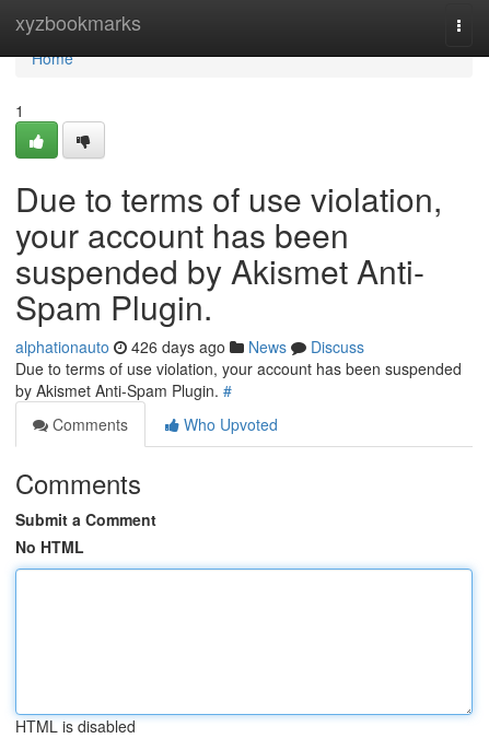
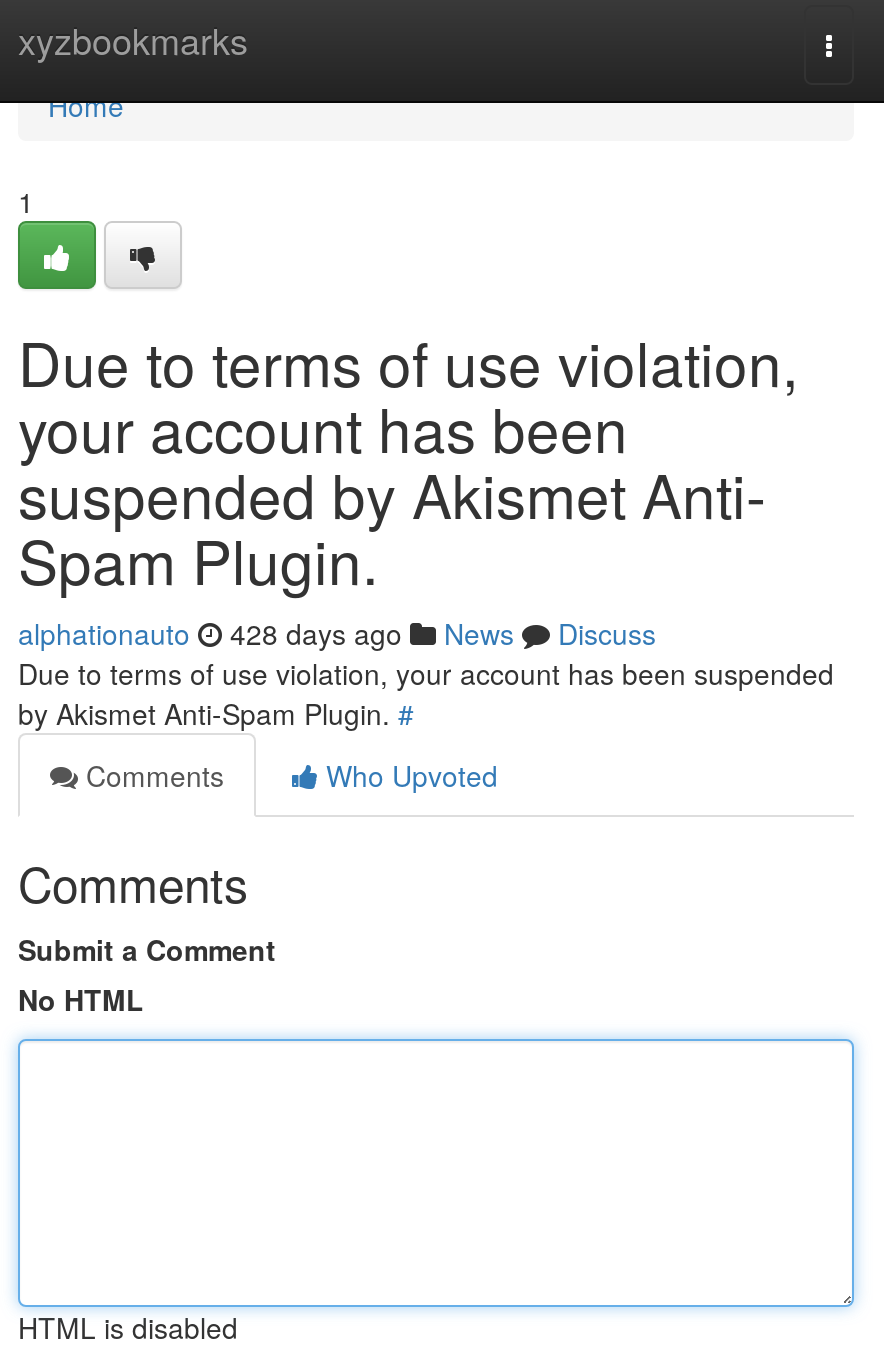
[15,336,364,358] alphationauto 426 days ago News Discuss -> [18,613,656,653] alphationauto 428 days ago News Discuss

